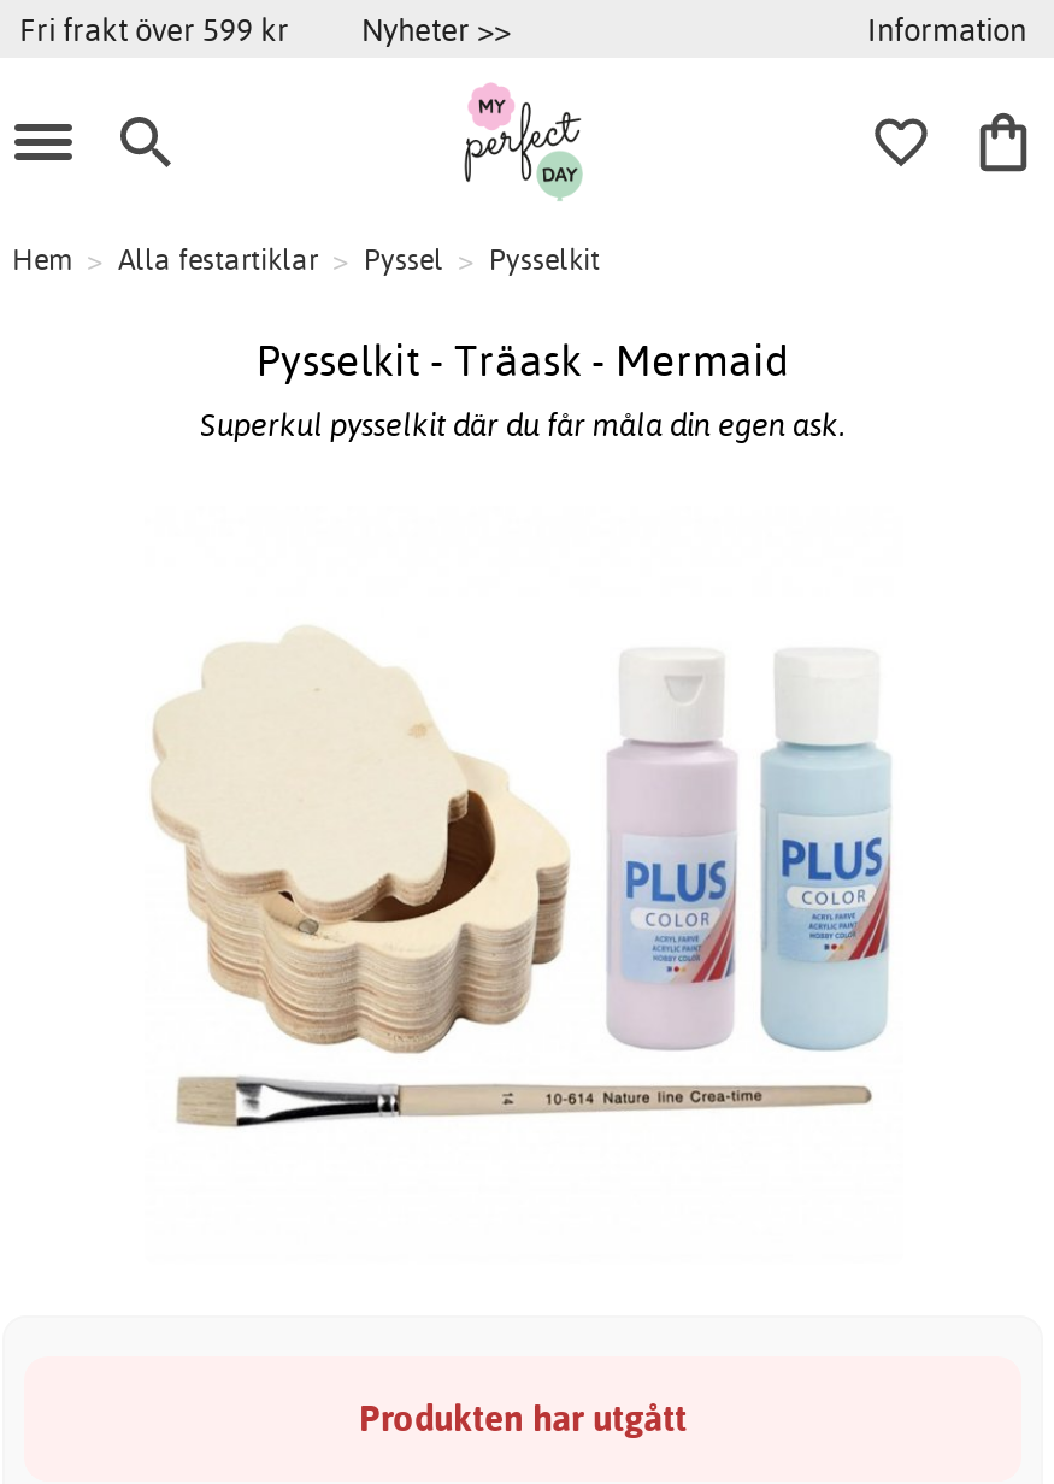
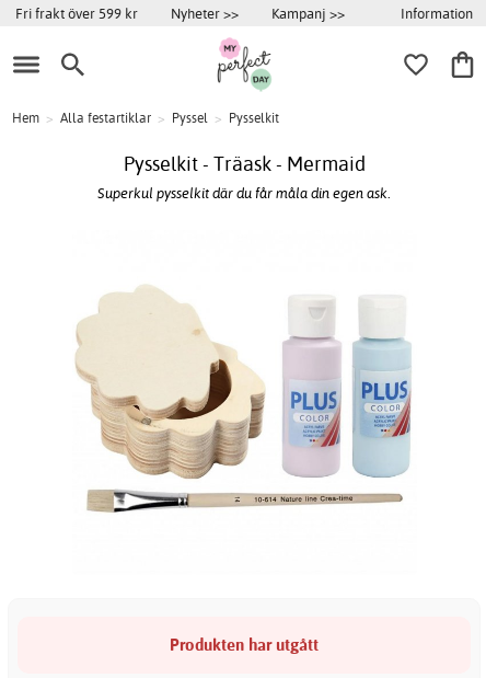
none -> [271,4,345,22] Kampanj >>

